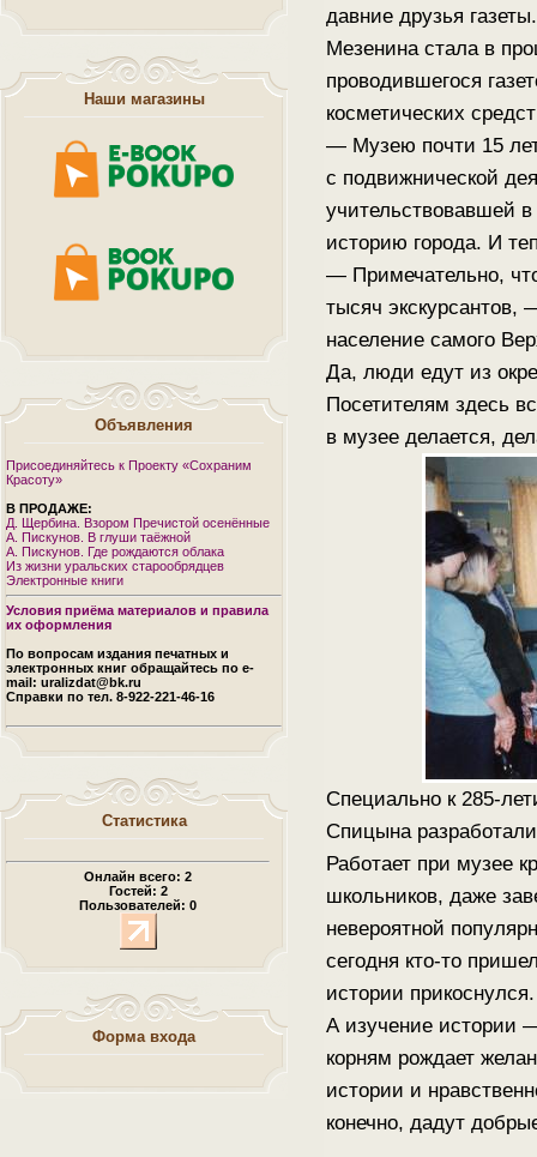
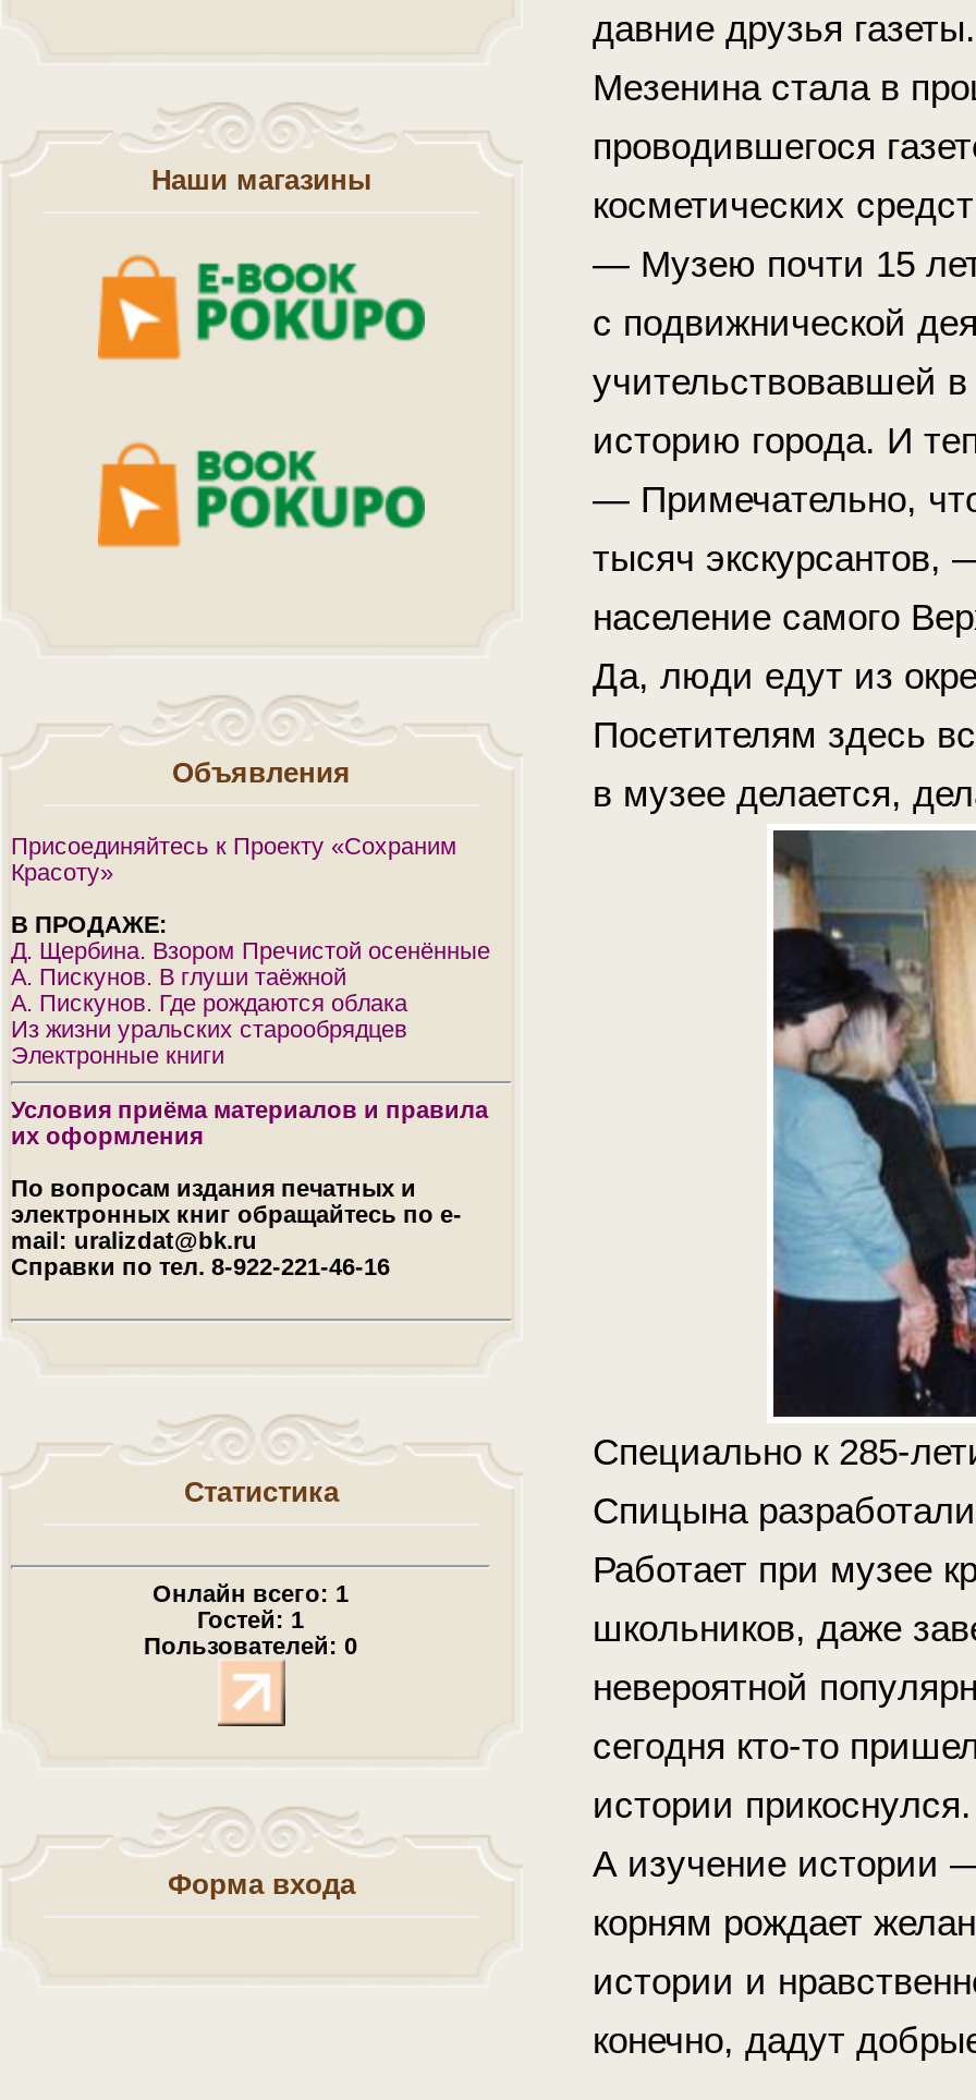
[84,869,192,884] Онлайн всего: 2 -> [152,1580,349,1606] Онлайн всего: 1
[108,884,167,898] Гостей: 2 -> [197,1606,304,1632] Гостей: 1

